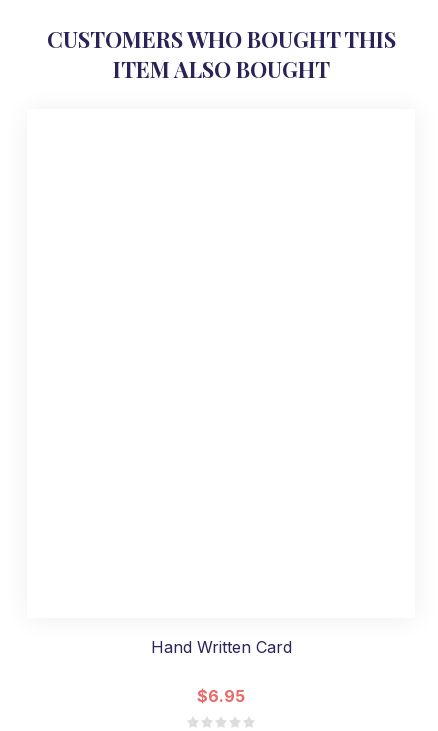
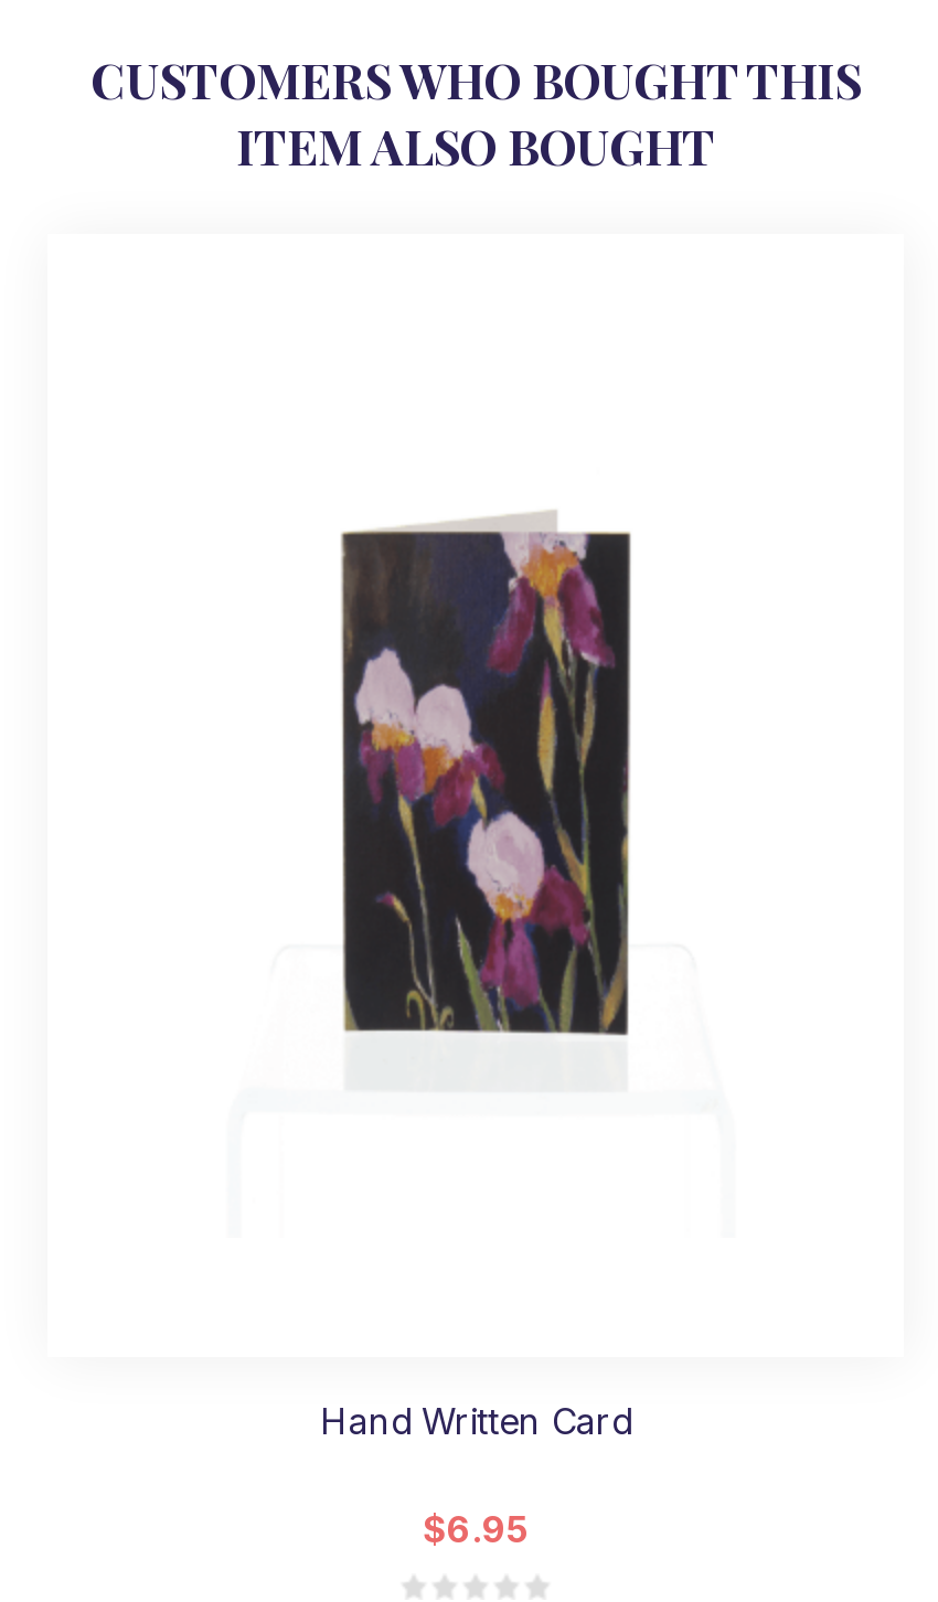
none -> [339,510,632,1037] [image]

